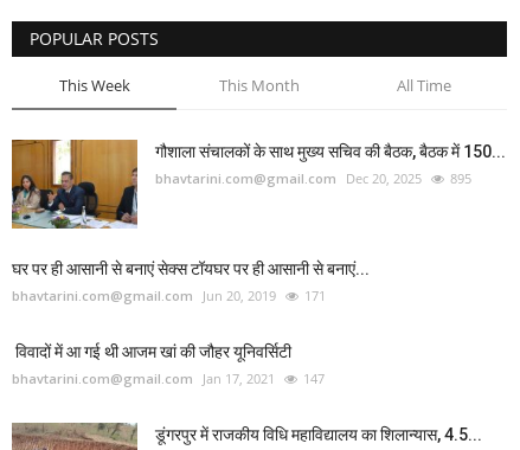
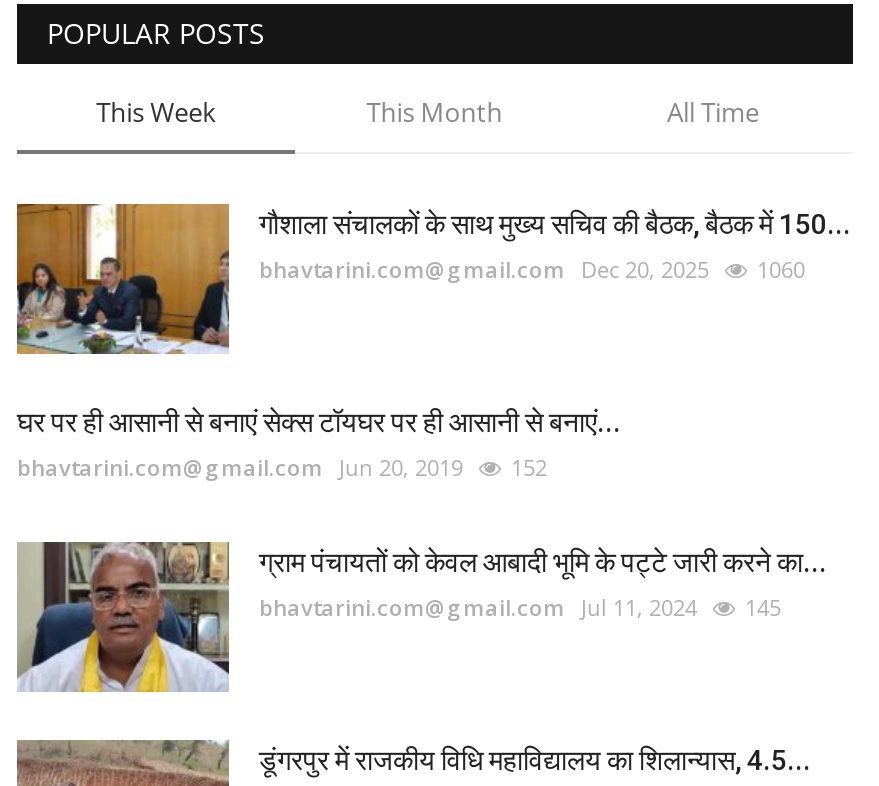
[155,170,471,188] bhavtarini.com@gmail.com Dec 20, 2025 895 -> [259,255,805,285] bhavtarini.com@gmail.com Dec 20, 2025 1060
[12,287,326,305] bhavtarini.com@gmail.com Jun 20, 2019 171 -> [17,453,547,483] bhavtarini.com@gmail.com Jun 20, 2019 152
[12,343,325,388] विवादों में आ गई थी आजम खां की जौहर यूनिवर्सिटी | bhavtarini.com@gmail.com Jan 17, 2021 | 147 -> [259,547,827,623] ग्राम पंचायतों को केवल आबादी भूमि के पट्टे जारी करने का... | bhavtarini.com@gmail.com Jul 11, 2024 | 145

